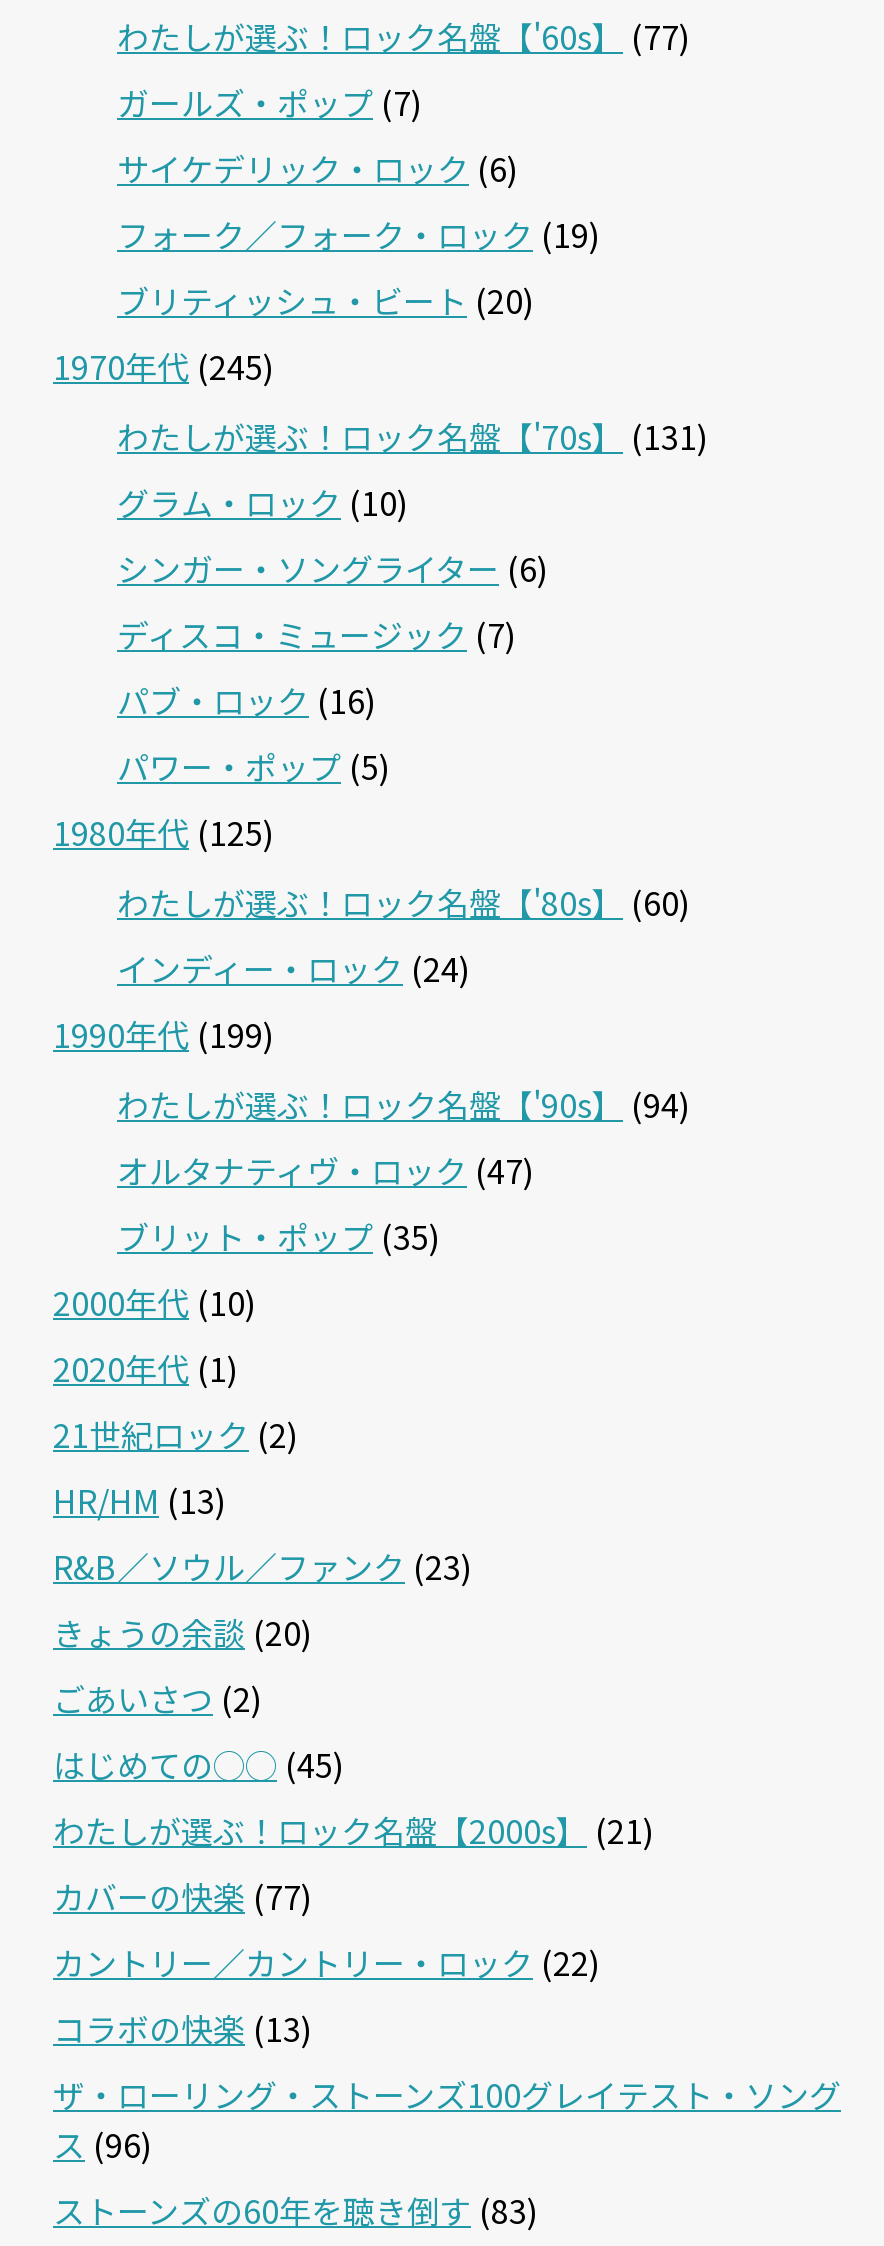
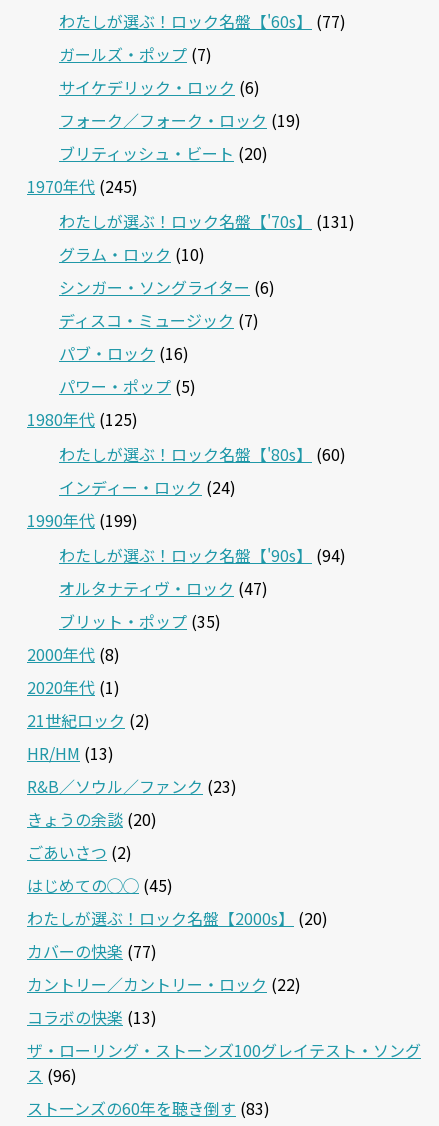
[53,1277,257,1325] 2000年代(10) -> [27,642,120,666] 2000年代(8)
[53,1805,655,1853] わたしが選ぶ！ロック名盤【2000s】(21) -> [27,906,328,930] わたしが選ぶ！ロック名盤【2000s】(20)

